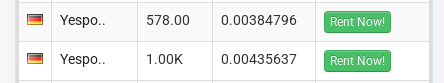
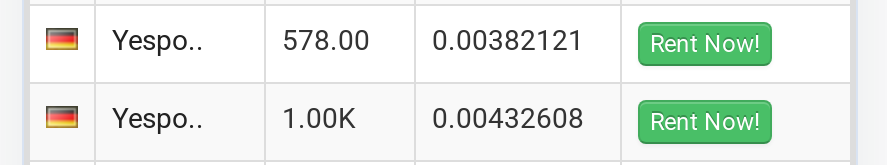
[146,12,297,28] 578.00 0.00384796 -> [282,24,584,56] 578.00 0.00382121
[221,51,297,67] 0.00435637 -> [432,102,584,134] 0.00432608

